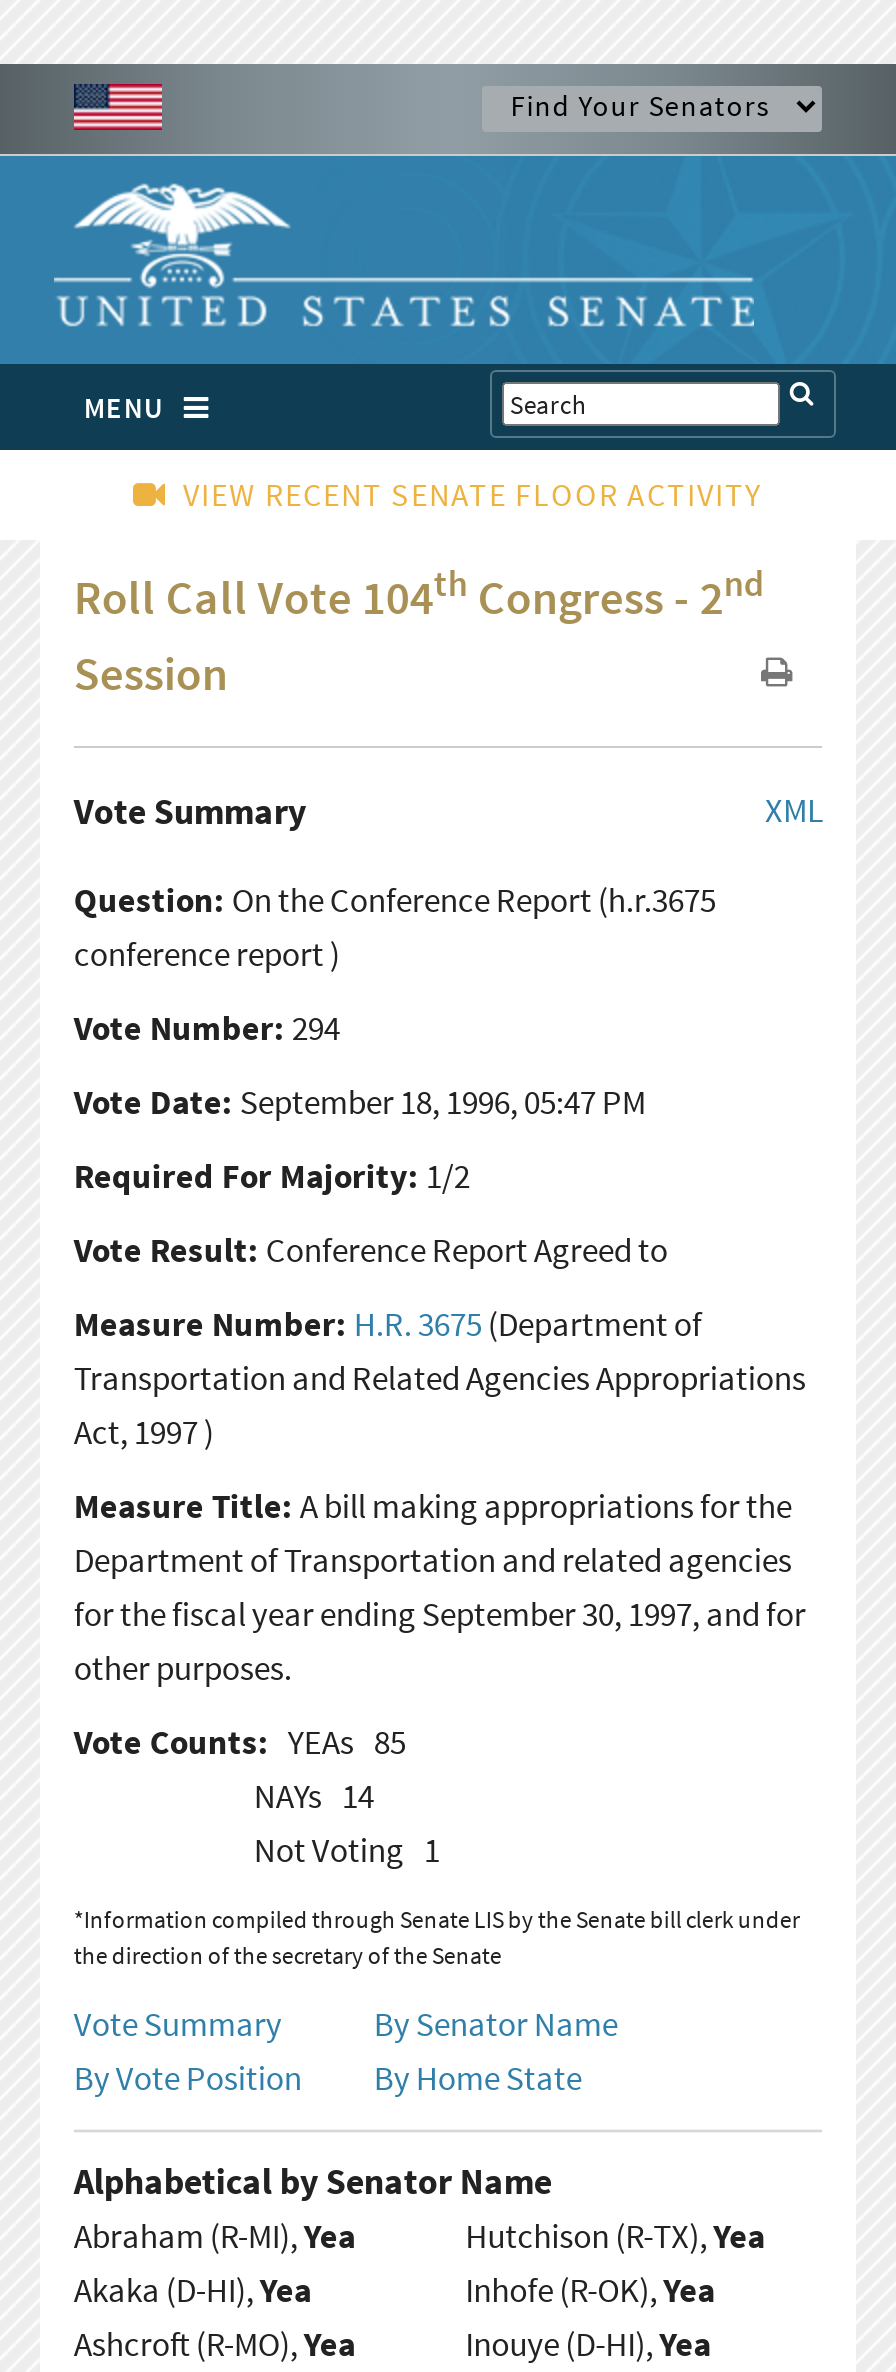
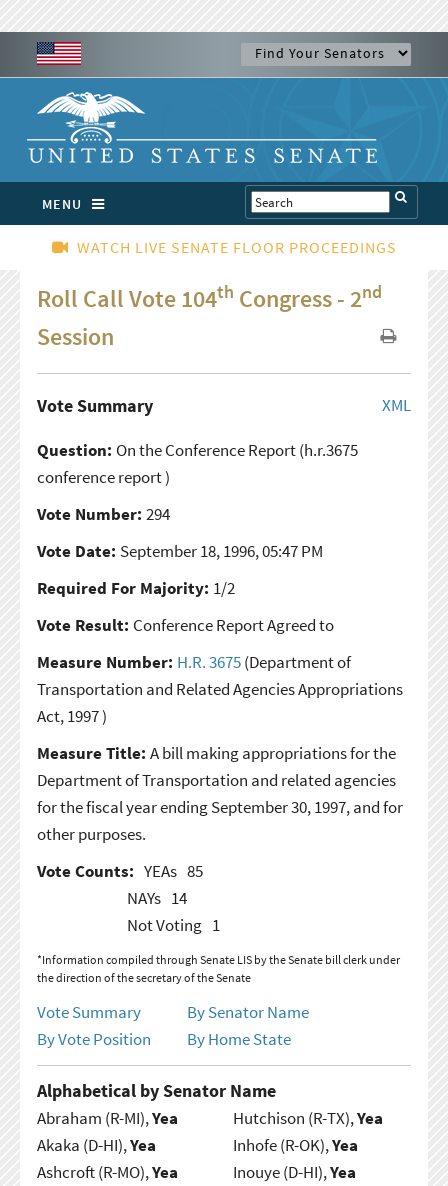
[183,474,763,514] VIEW RECENT SENATE FLOOR ACTIVITY -> [76,237,396,257] WATCH LIVE SENATE FLOOR PROCEEDINGS

